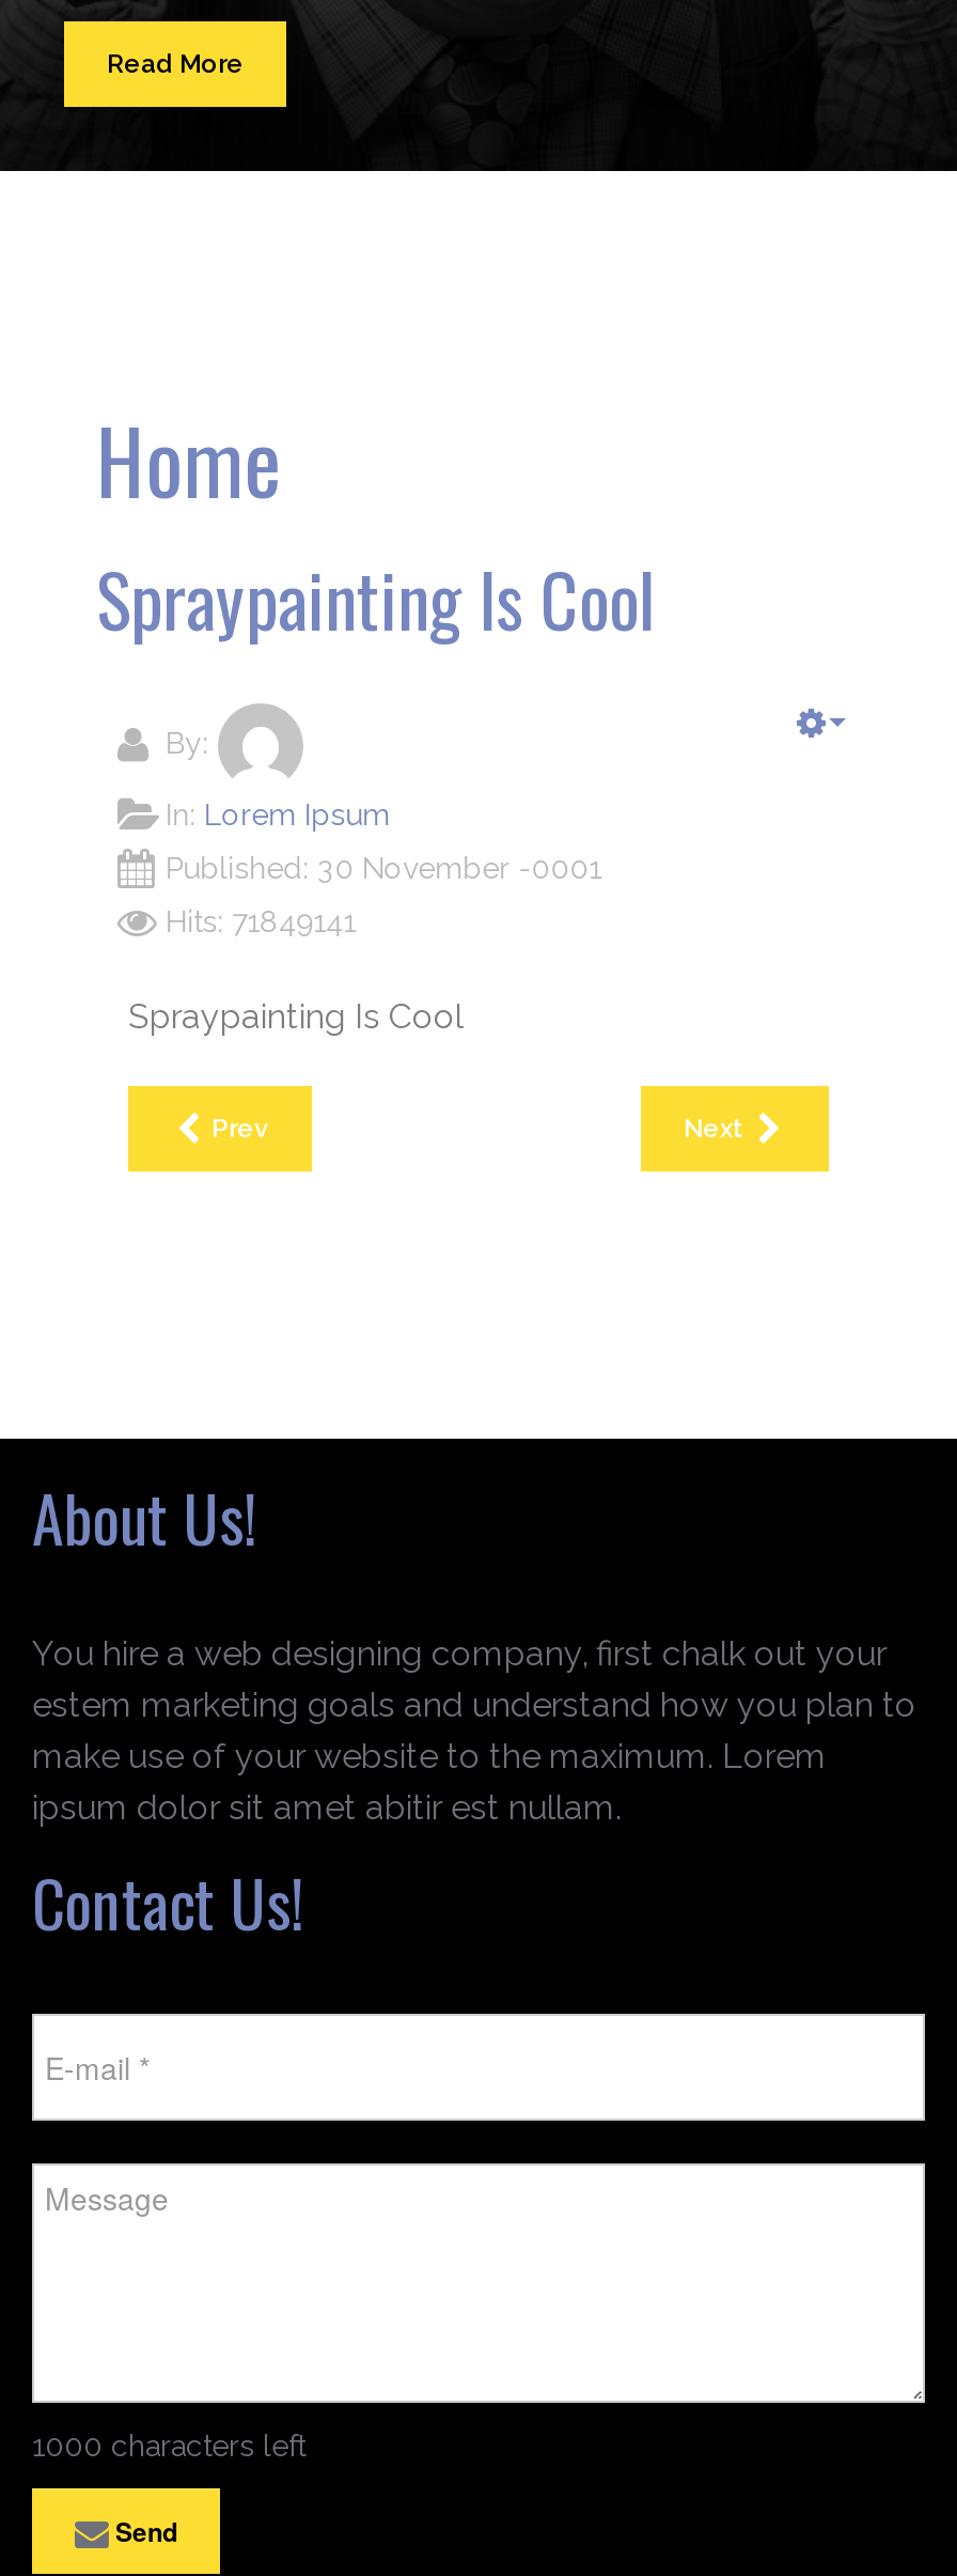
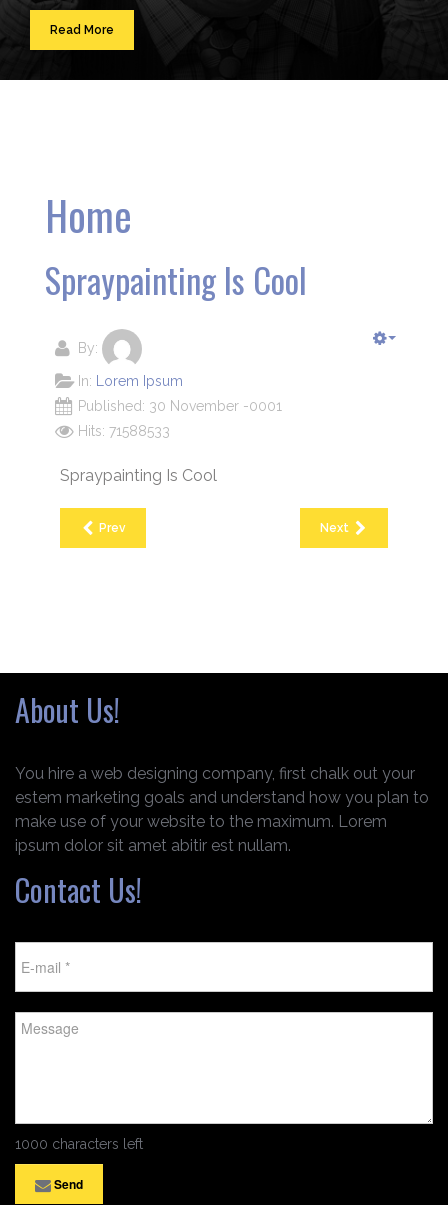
[166,904,356,938] Hits: 71849141 -> [78,423,170,439] Hits: 71588533

